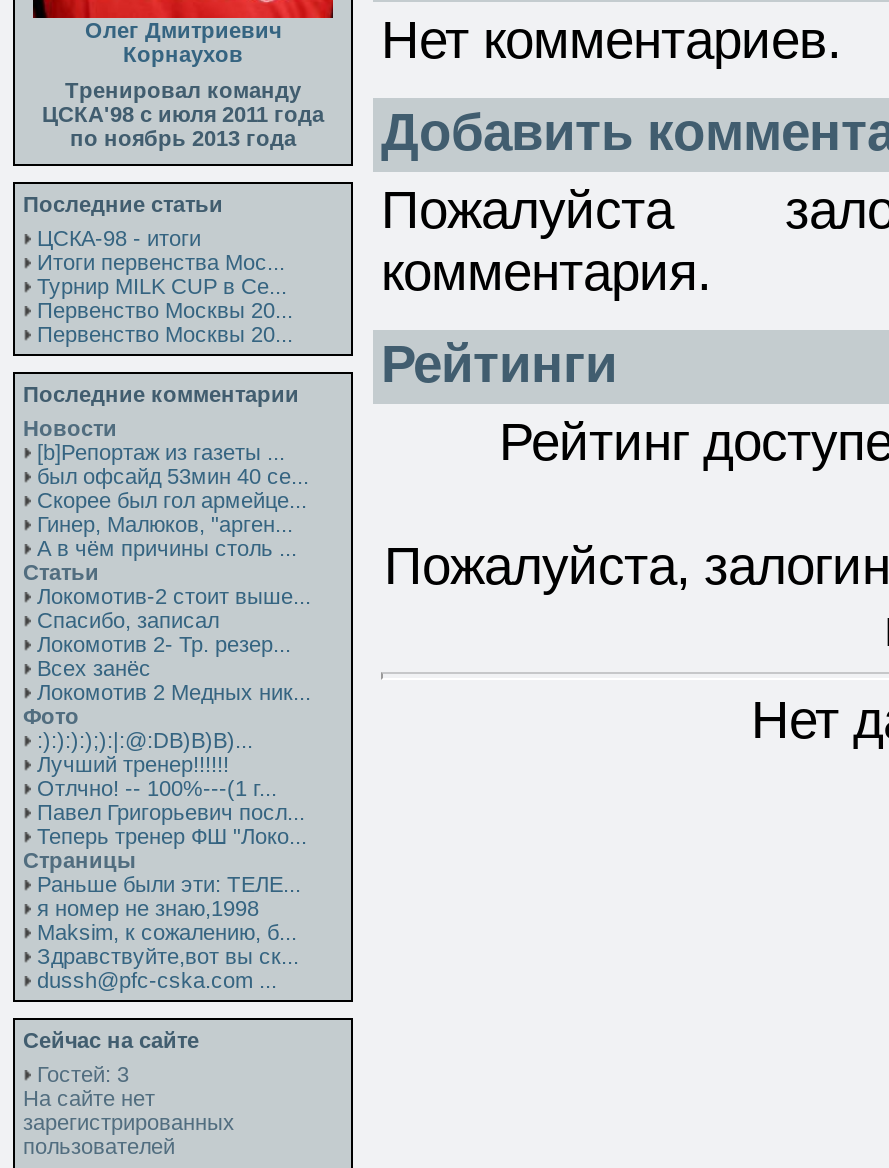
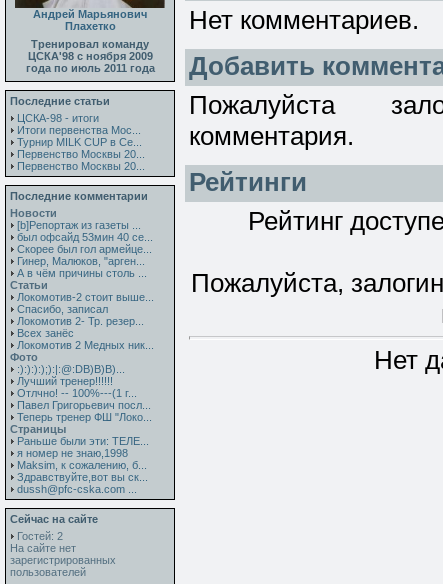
[85,18,281,66] Олег Дмитриевич | Корнаухов -> [33,8,147,32] Андрей Марьянович | Плахетко
[42,102,324,150] ЦСКА'98 с июля 2011 года | по ноябрь 2013 года -> [25,50,154,74] ЦСКА'98 с ноября 2009 | года по июль 2011 года
[31,1062,129,1086] Гостей: 3 -> [14,530,63,542] Гостей: 2

